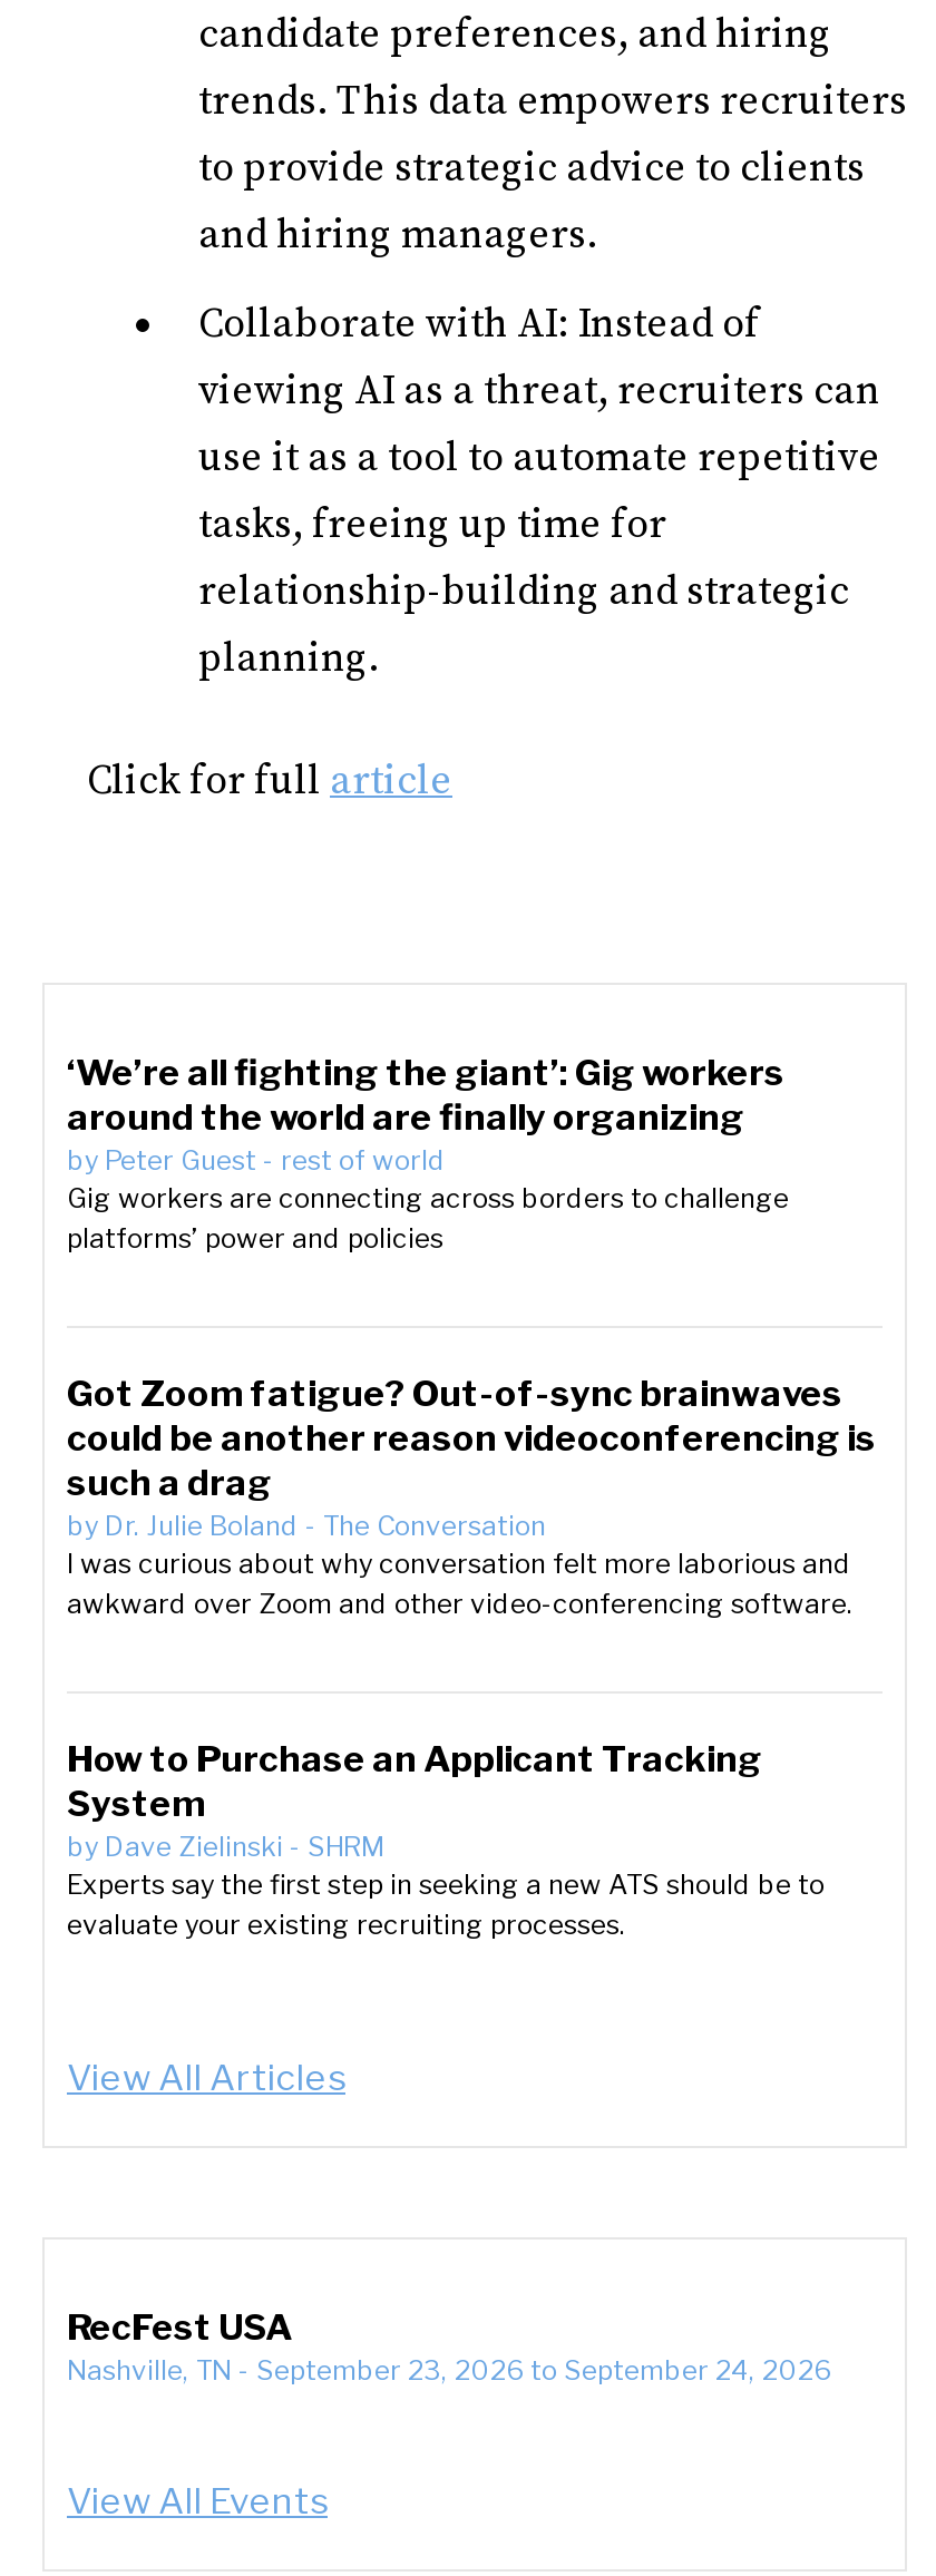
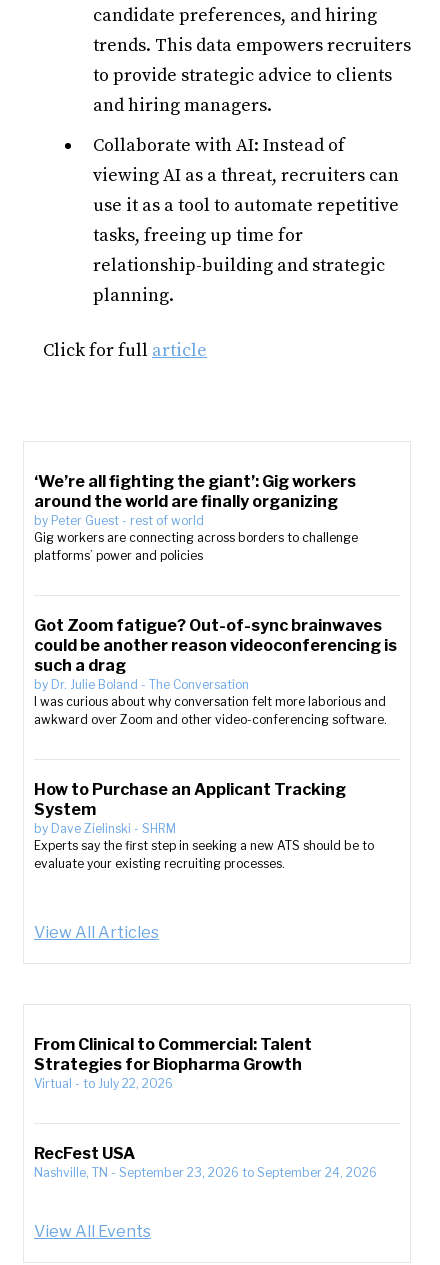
none -> [34,1035,312,1091] From Clinical to Commercial: Talent | Strategies for Biopharma Growth | Virtual - to July 22, 2026

